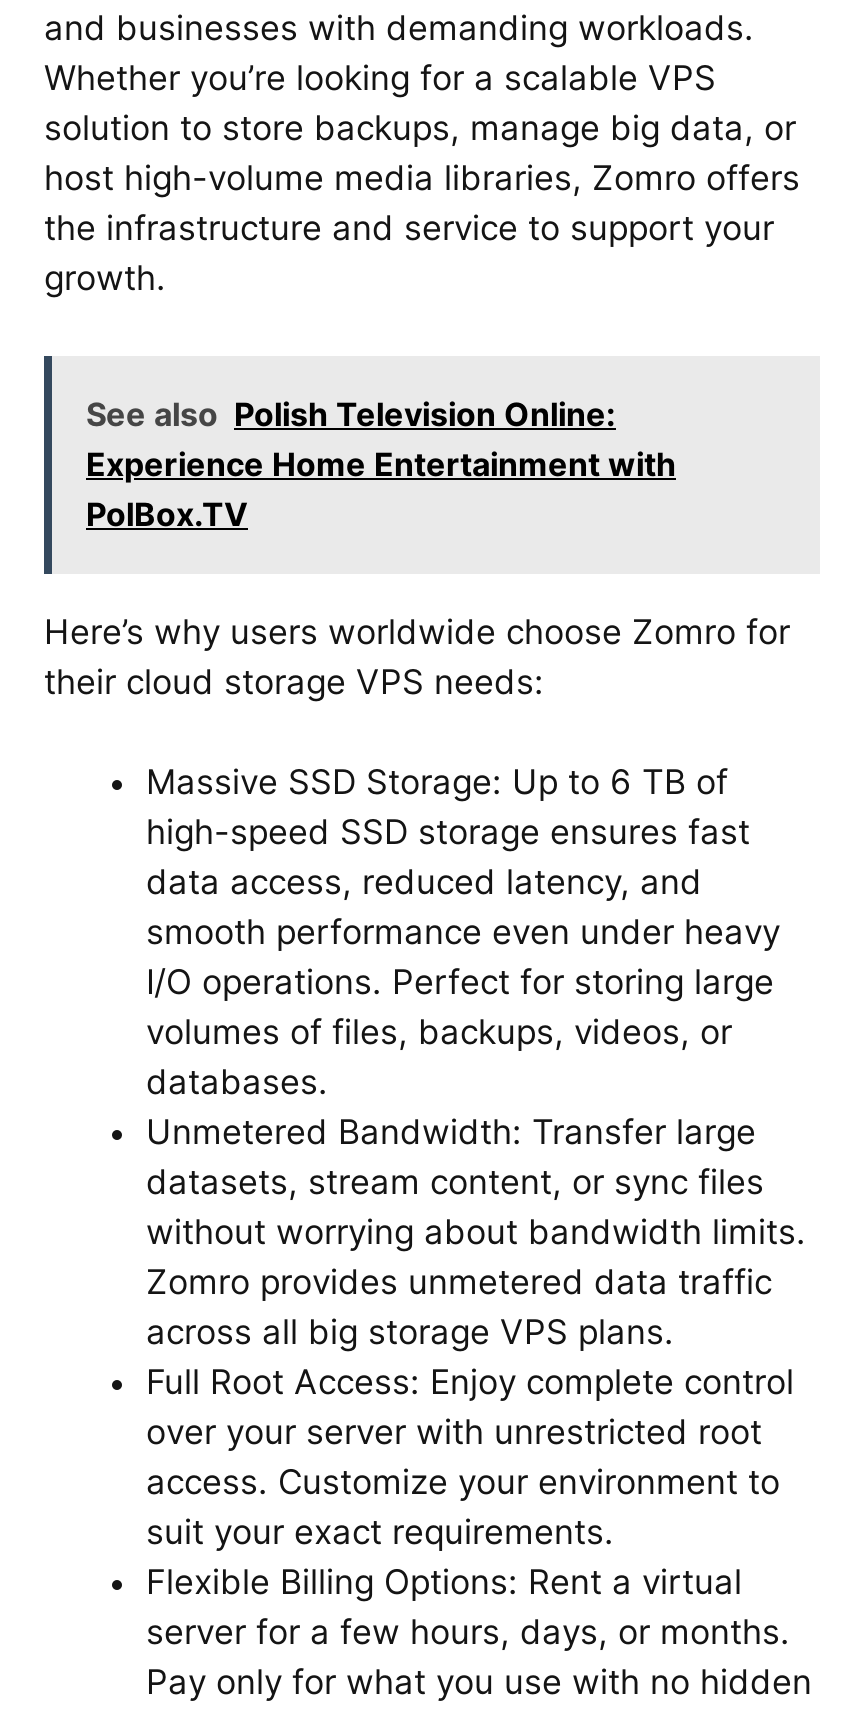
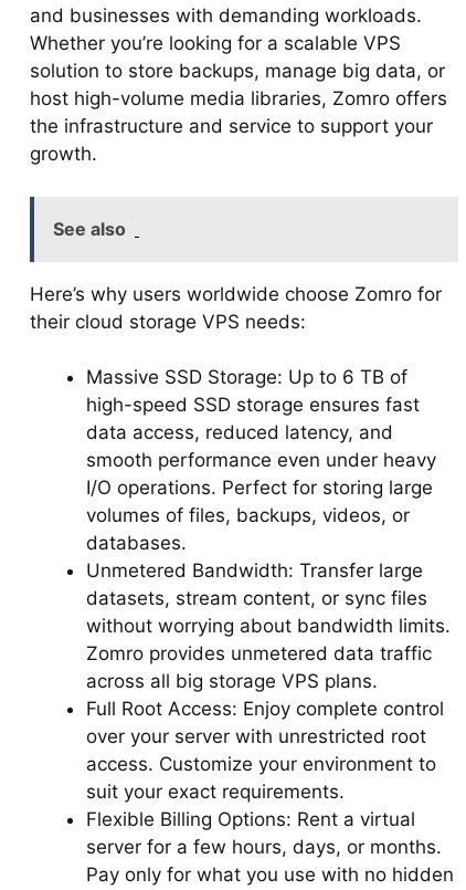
[86,393,676,533] See also Polish Television Online: | Experience Home Entertainment with | PolBox.TV -> [53,217,126,239] See also

